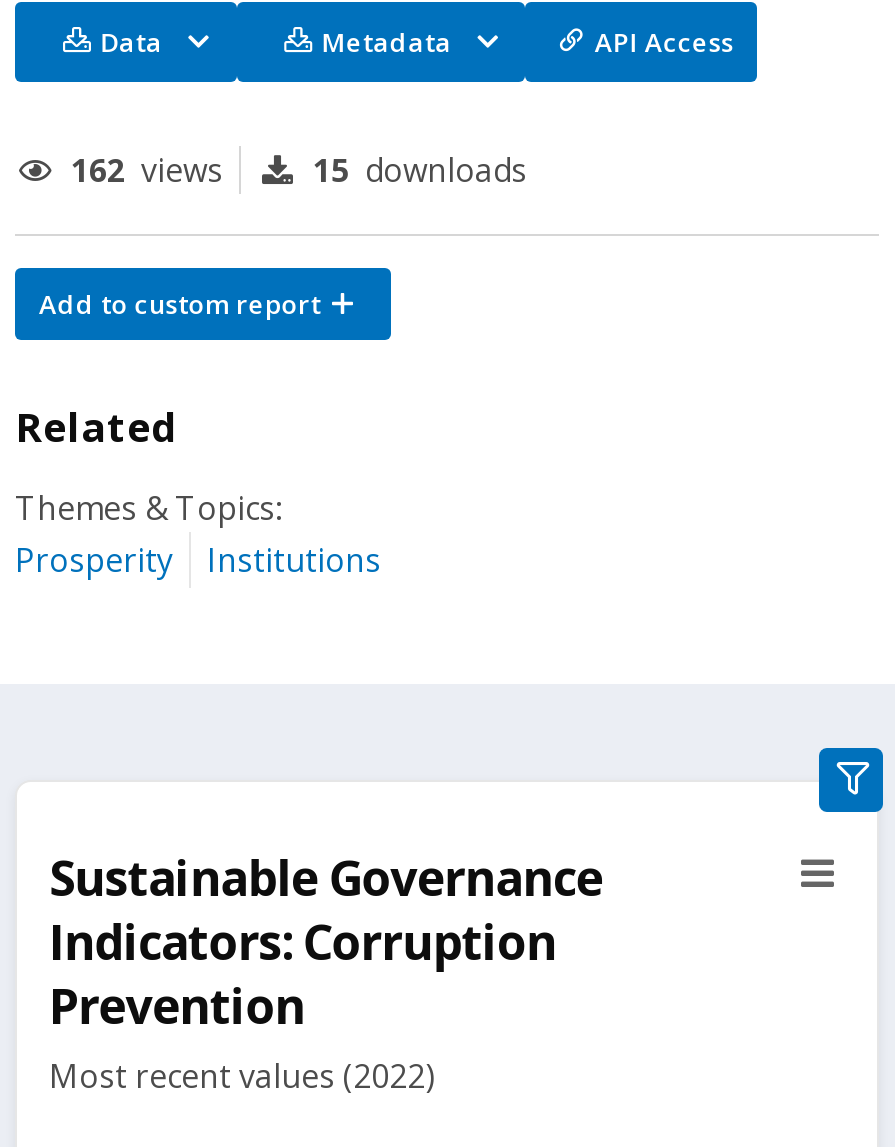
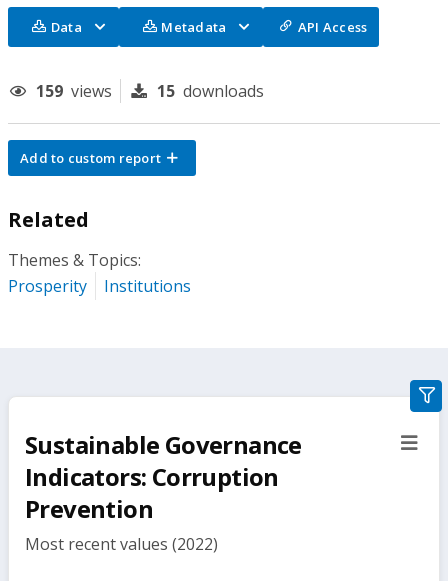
[71,148,223,192] 162 views -> [36,80,112,102] 159 views

